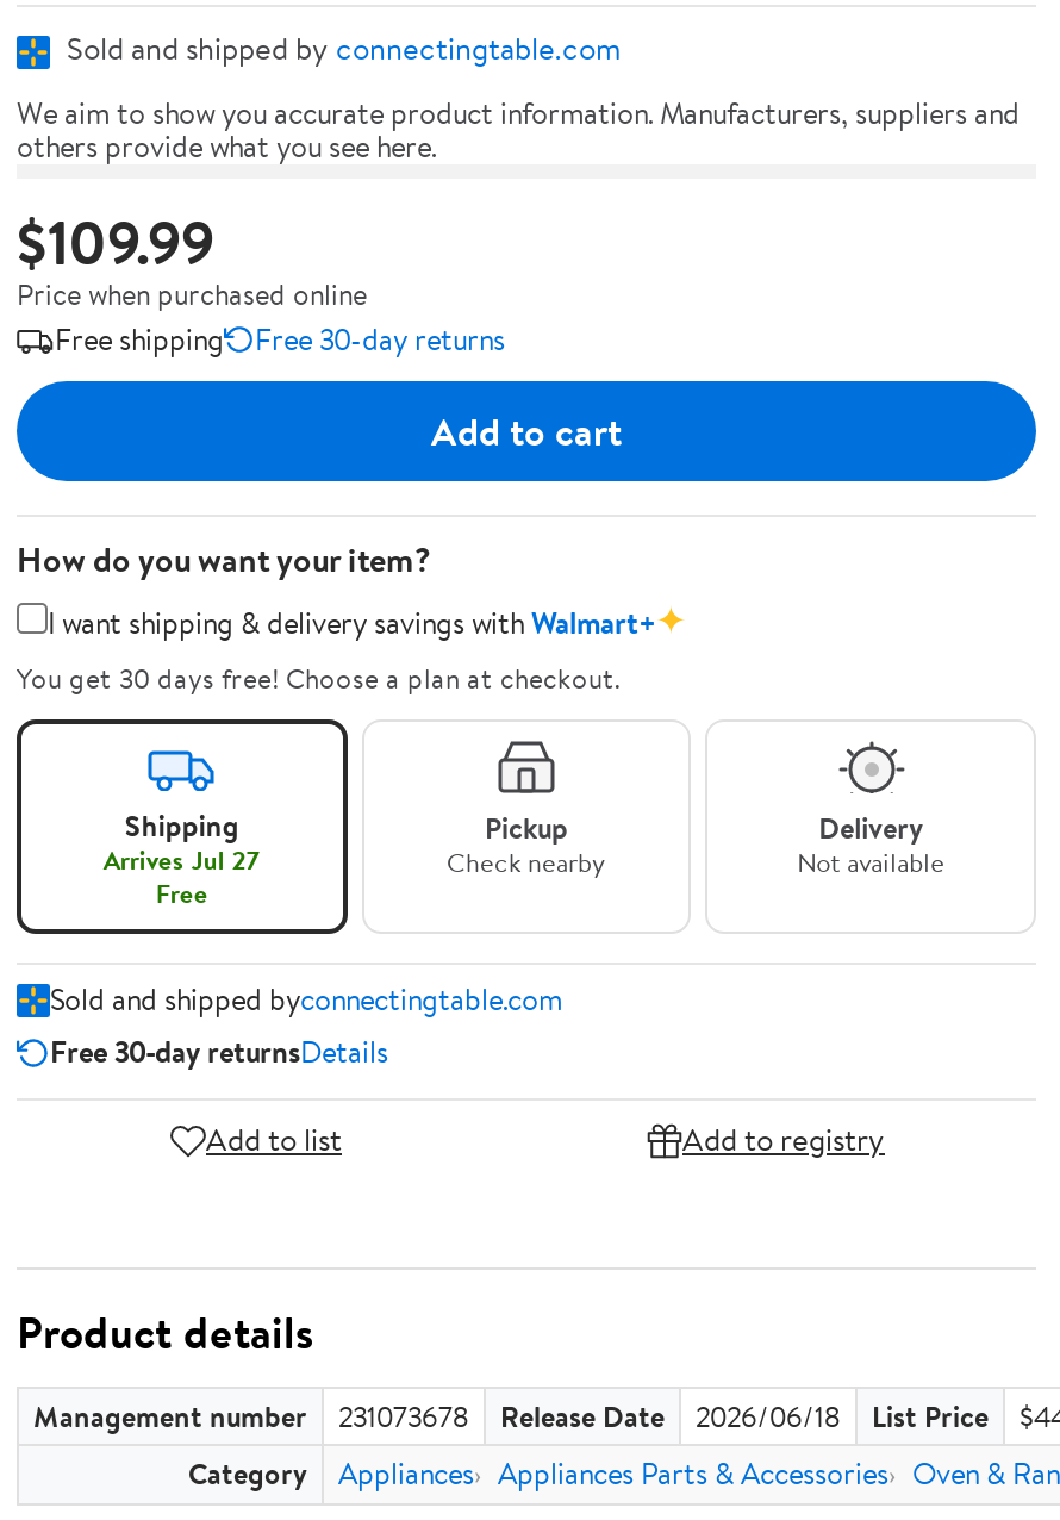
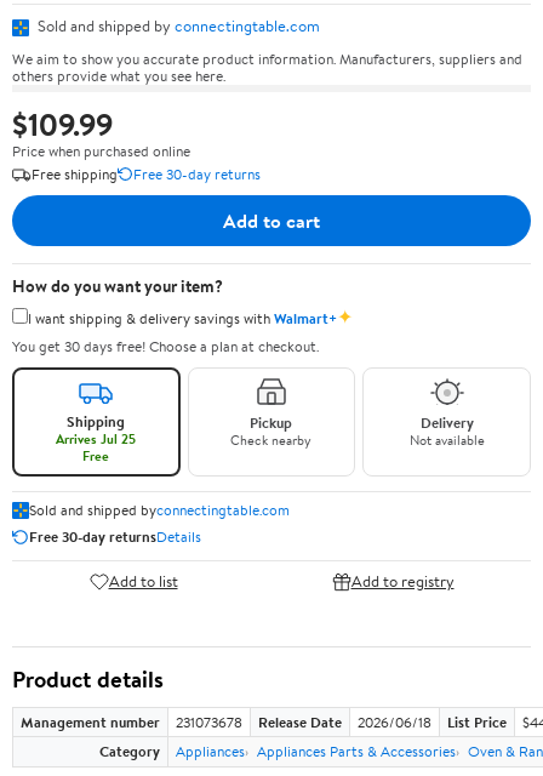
[103,841,260,879] Arrives Jul 27 -> [56,429,136,449] Arrives Jul 25

